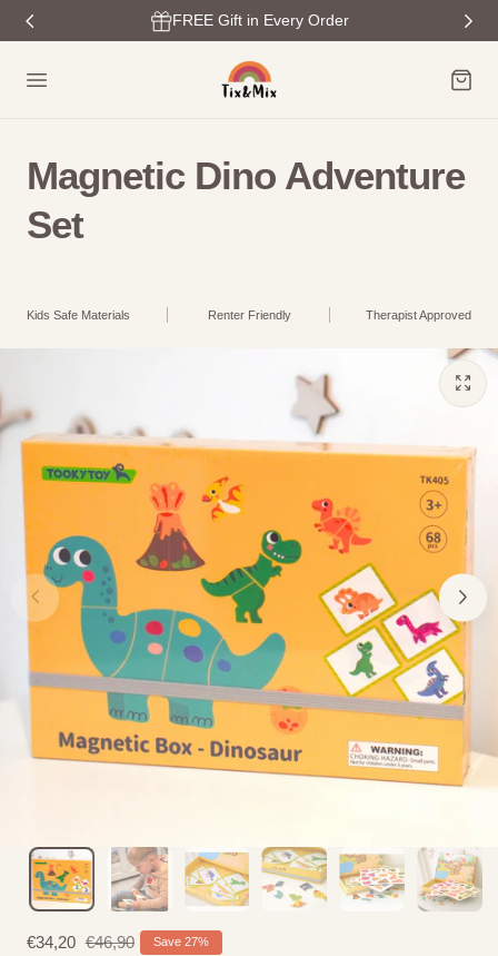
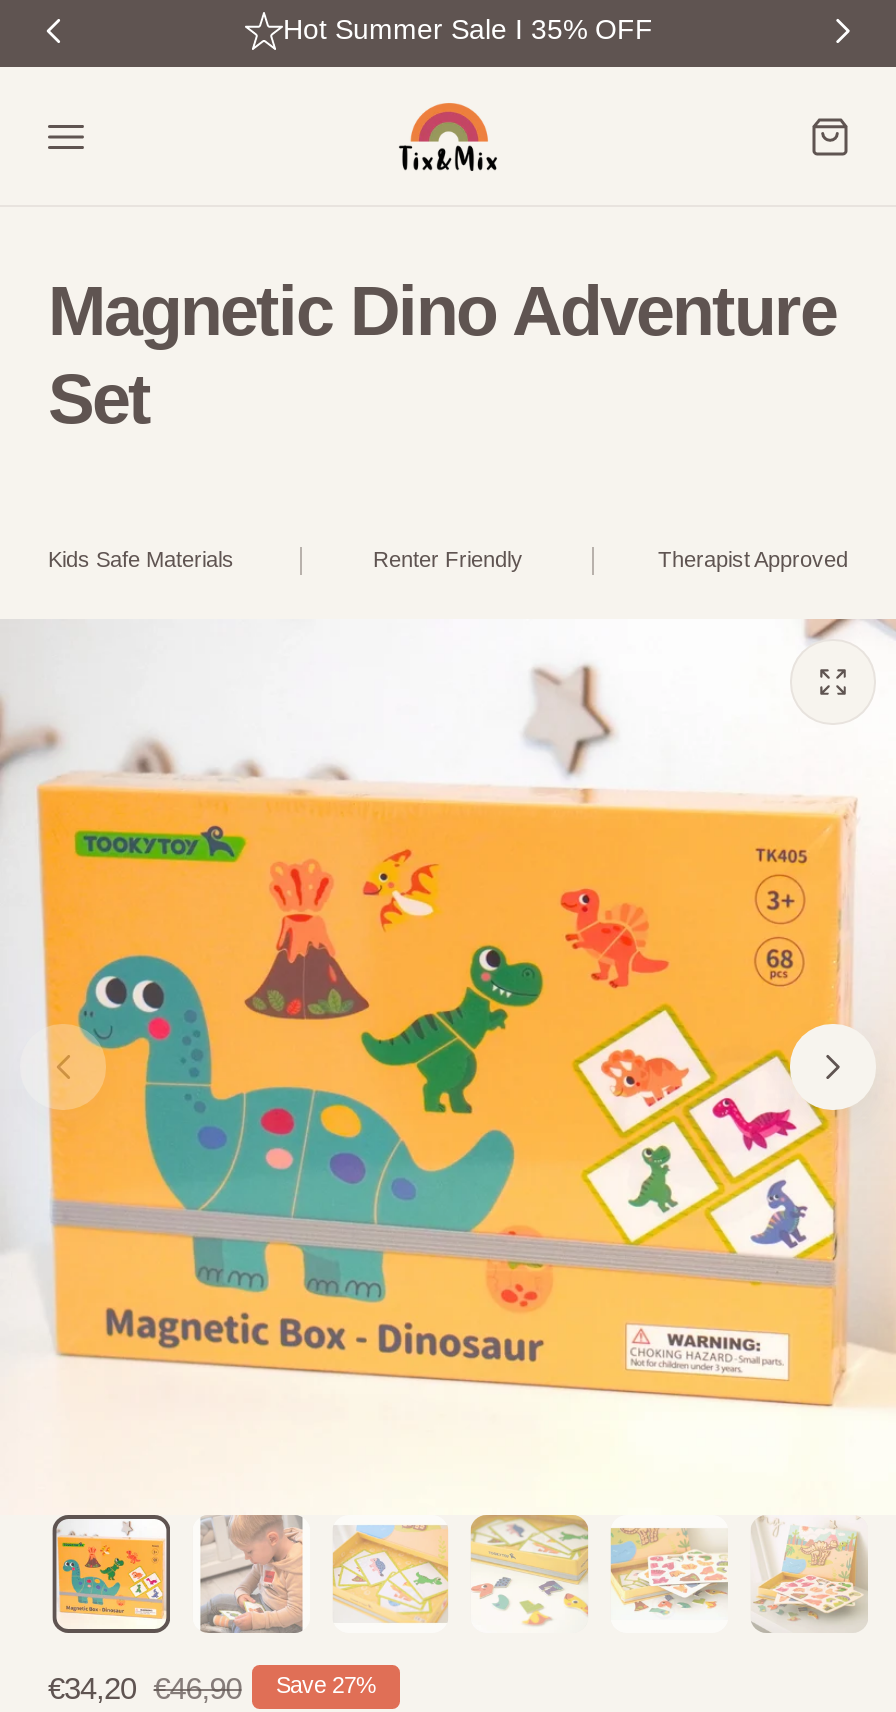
[172,12,348,29] FREE Gift in Every Order -> [283,15,653,45] Hot Summer Sale I 35% OFF

